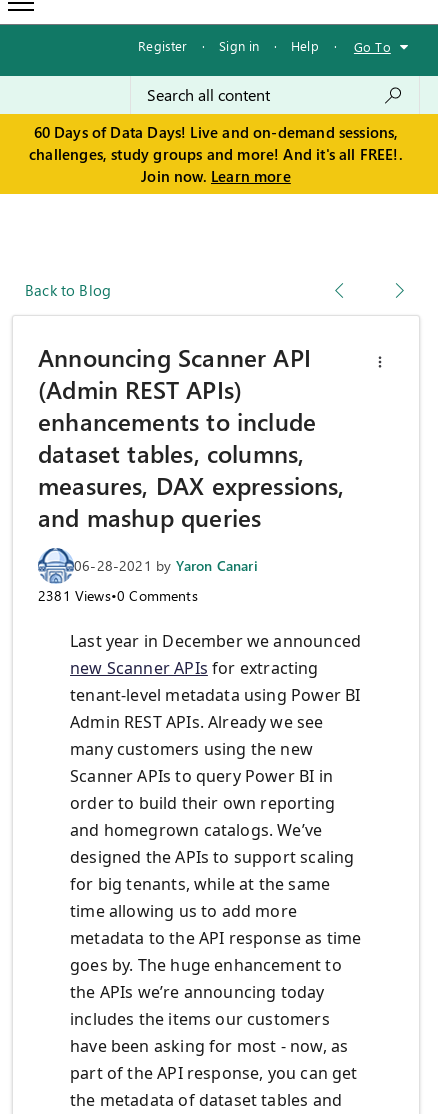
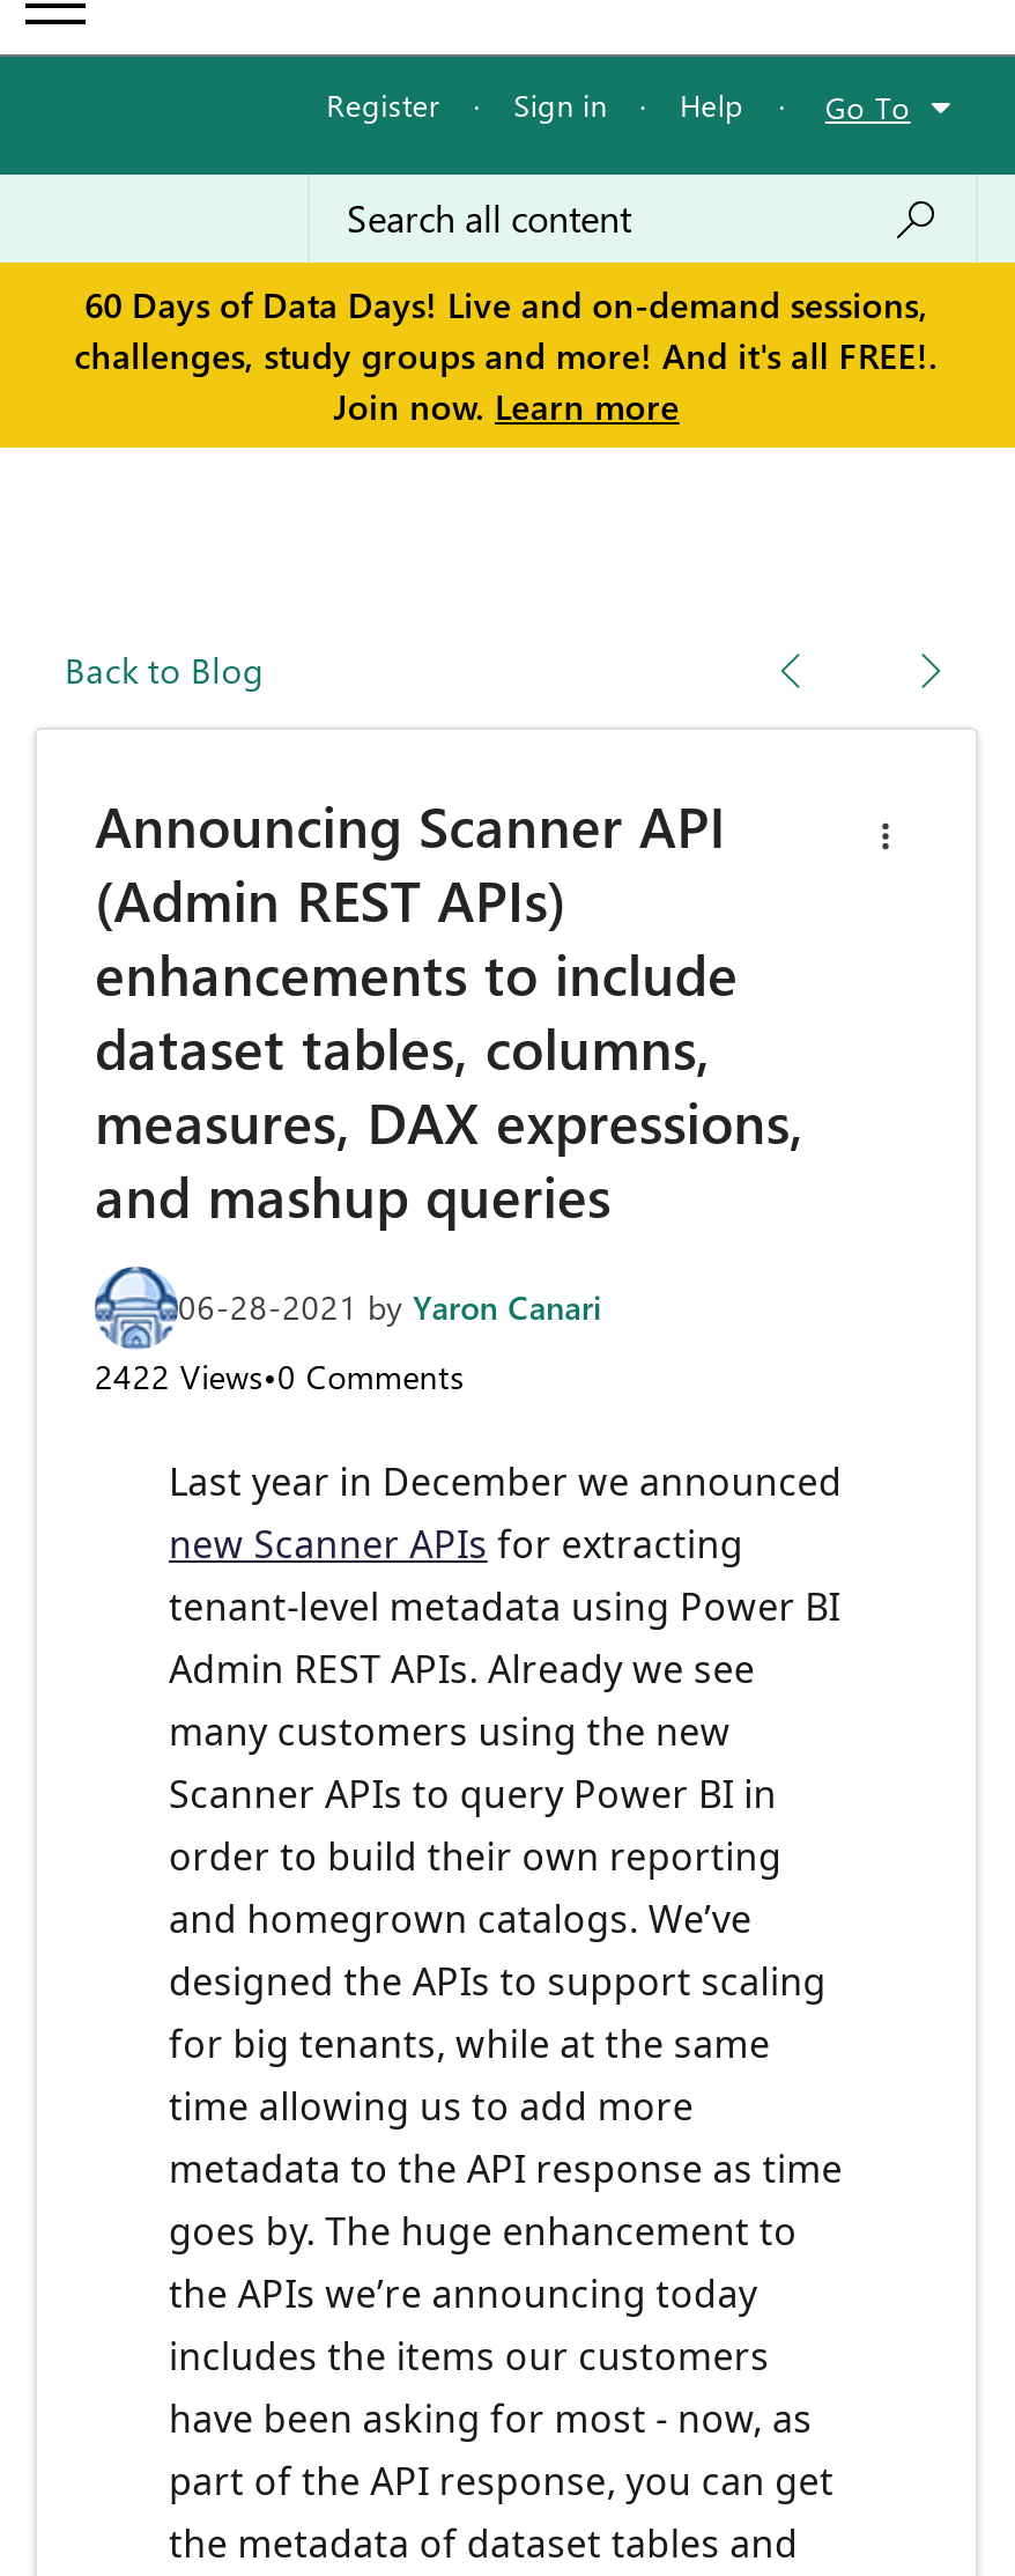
[38,586,198,605] 2381 Views•0 Comments -> [95,1355,464,1399] 2422 Views•0 Comments

